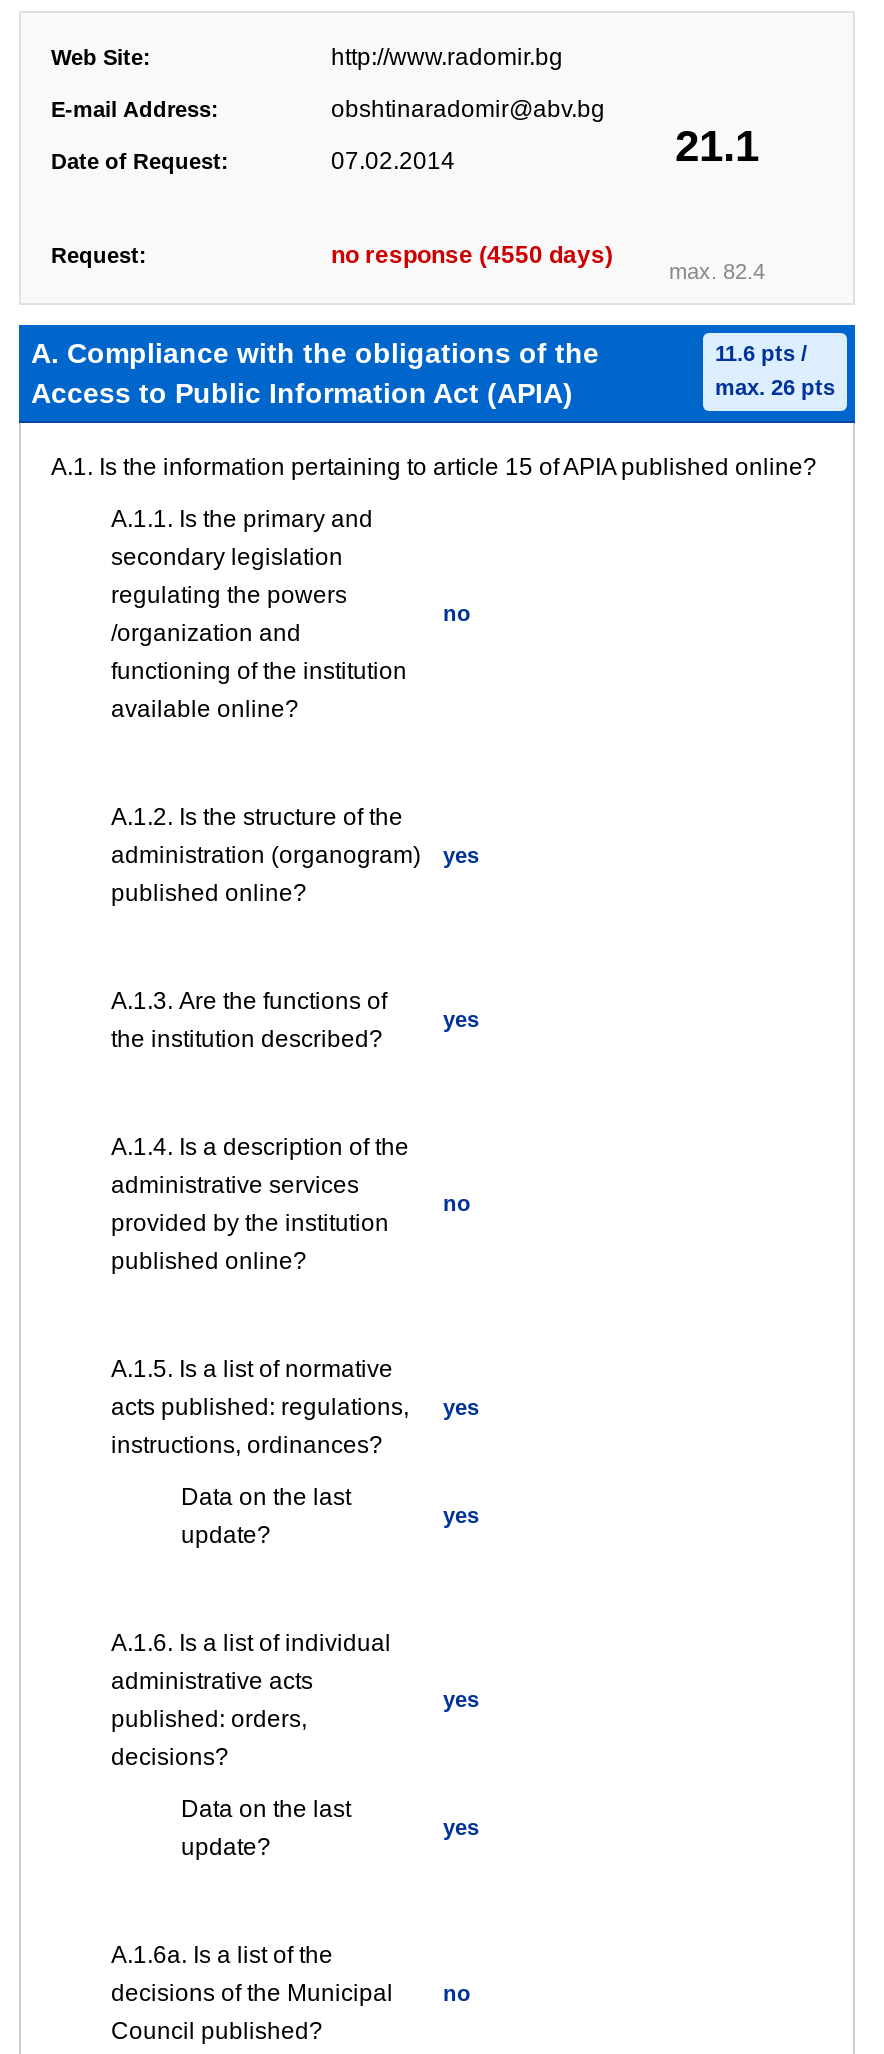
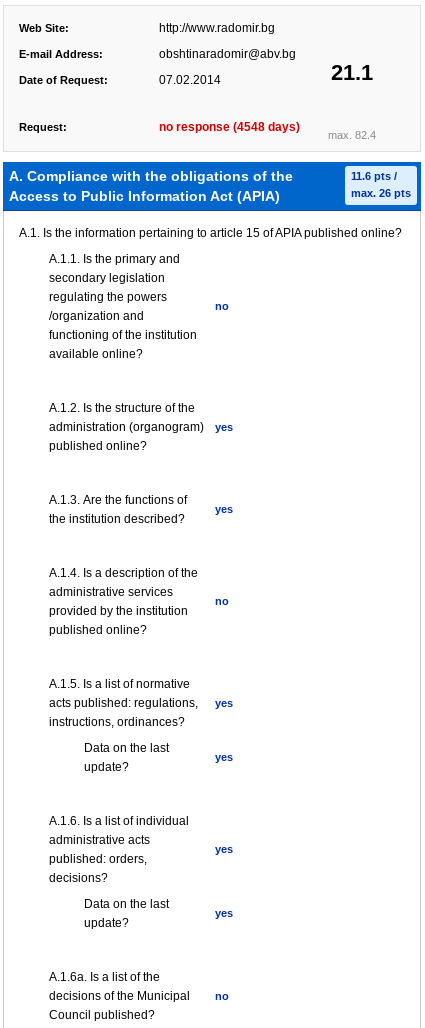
[331,241,613,269] no response (4550 days) -> [159,120,300,134] no response (4548 days)

